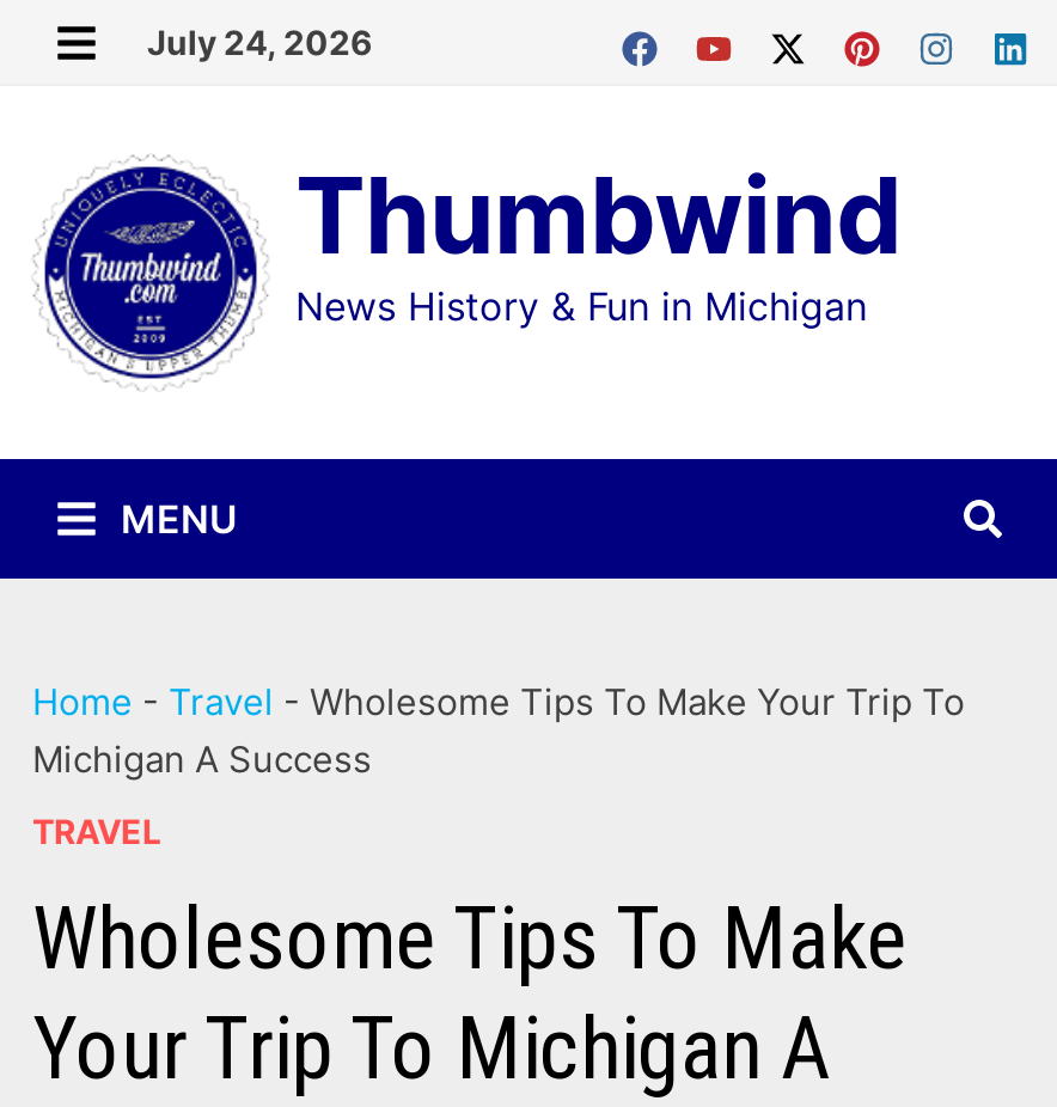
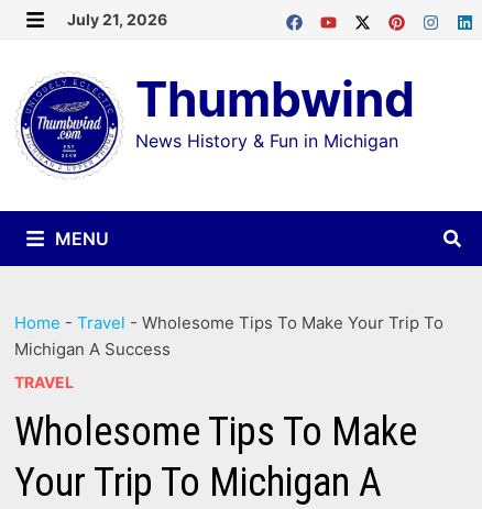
[147,22,372,62] July 24, 2026 -> [68,10,168,29] July 21, 2026

